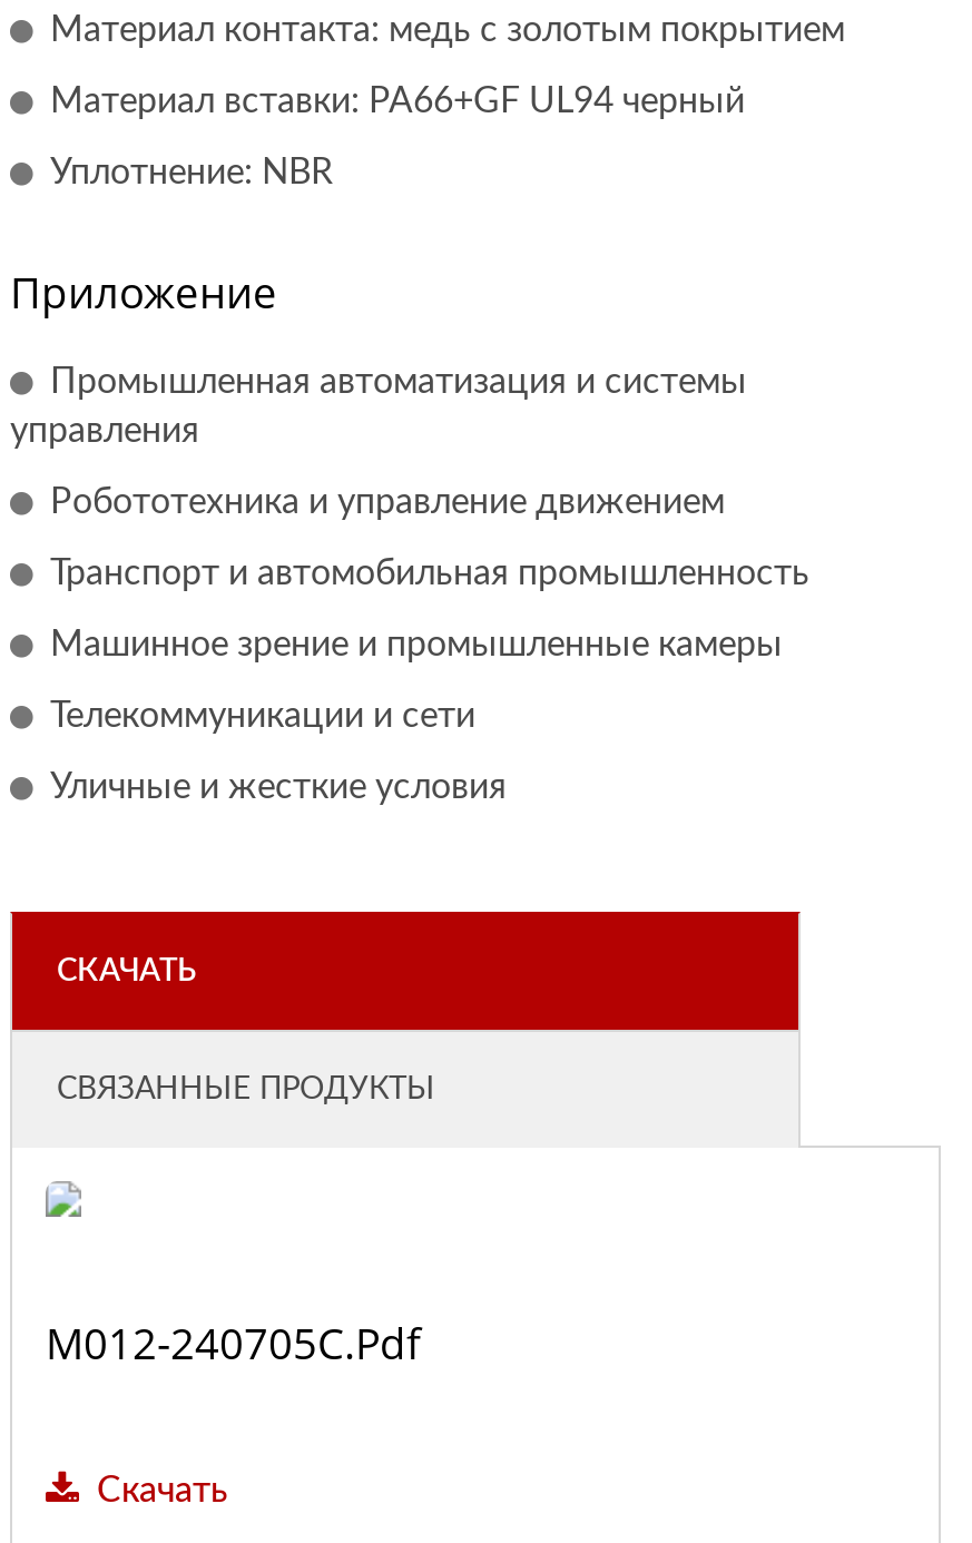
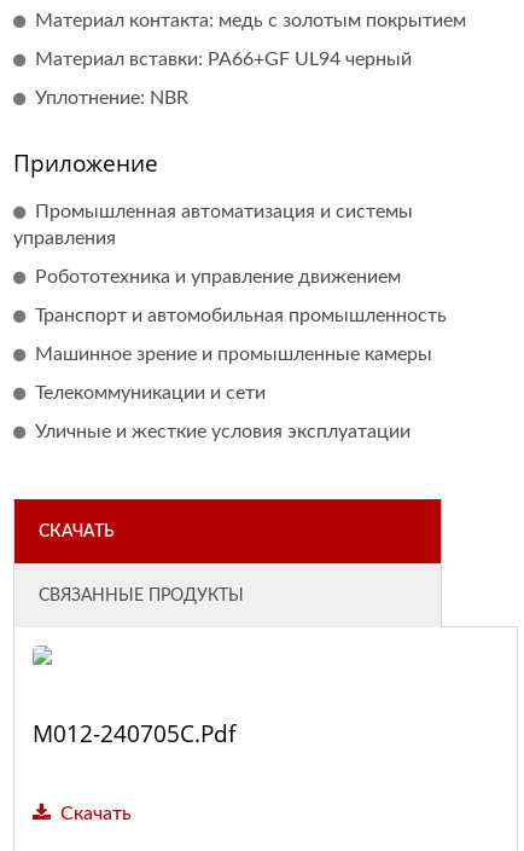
[50,768,507,804] Уличные и жесткие условия -> [35,421,411,441] Уличные и жесткие условия эксплуатации

